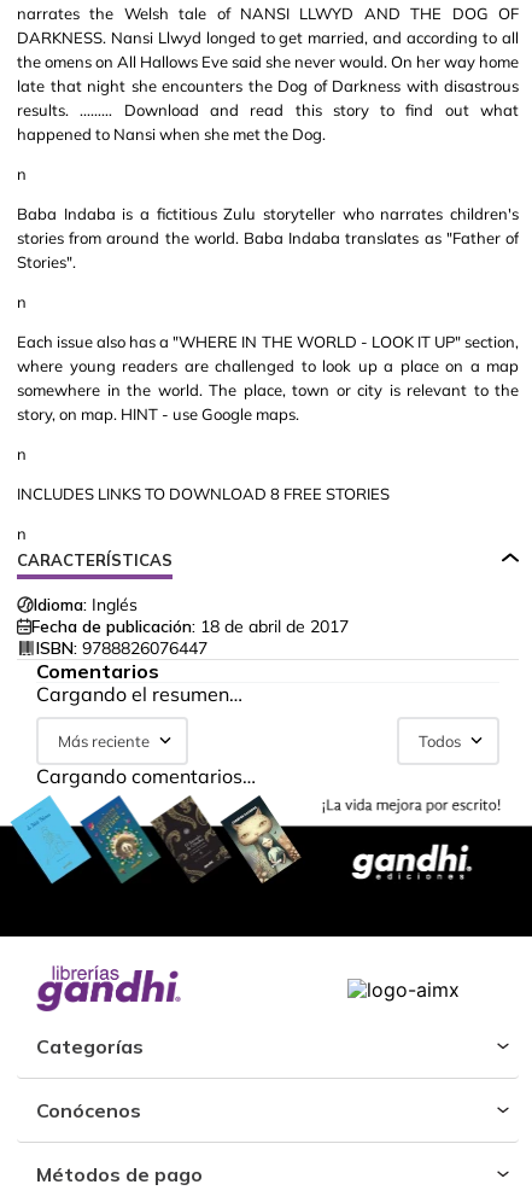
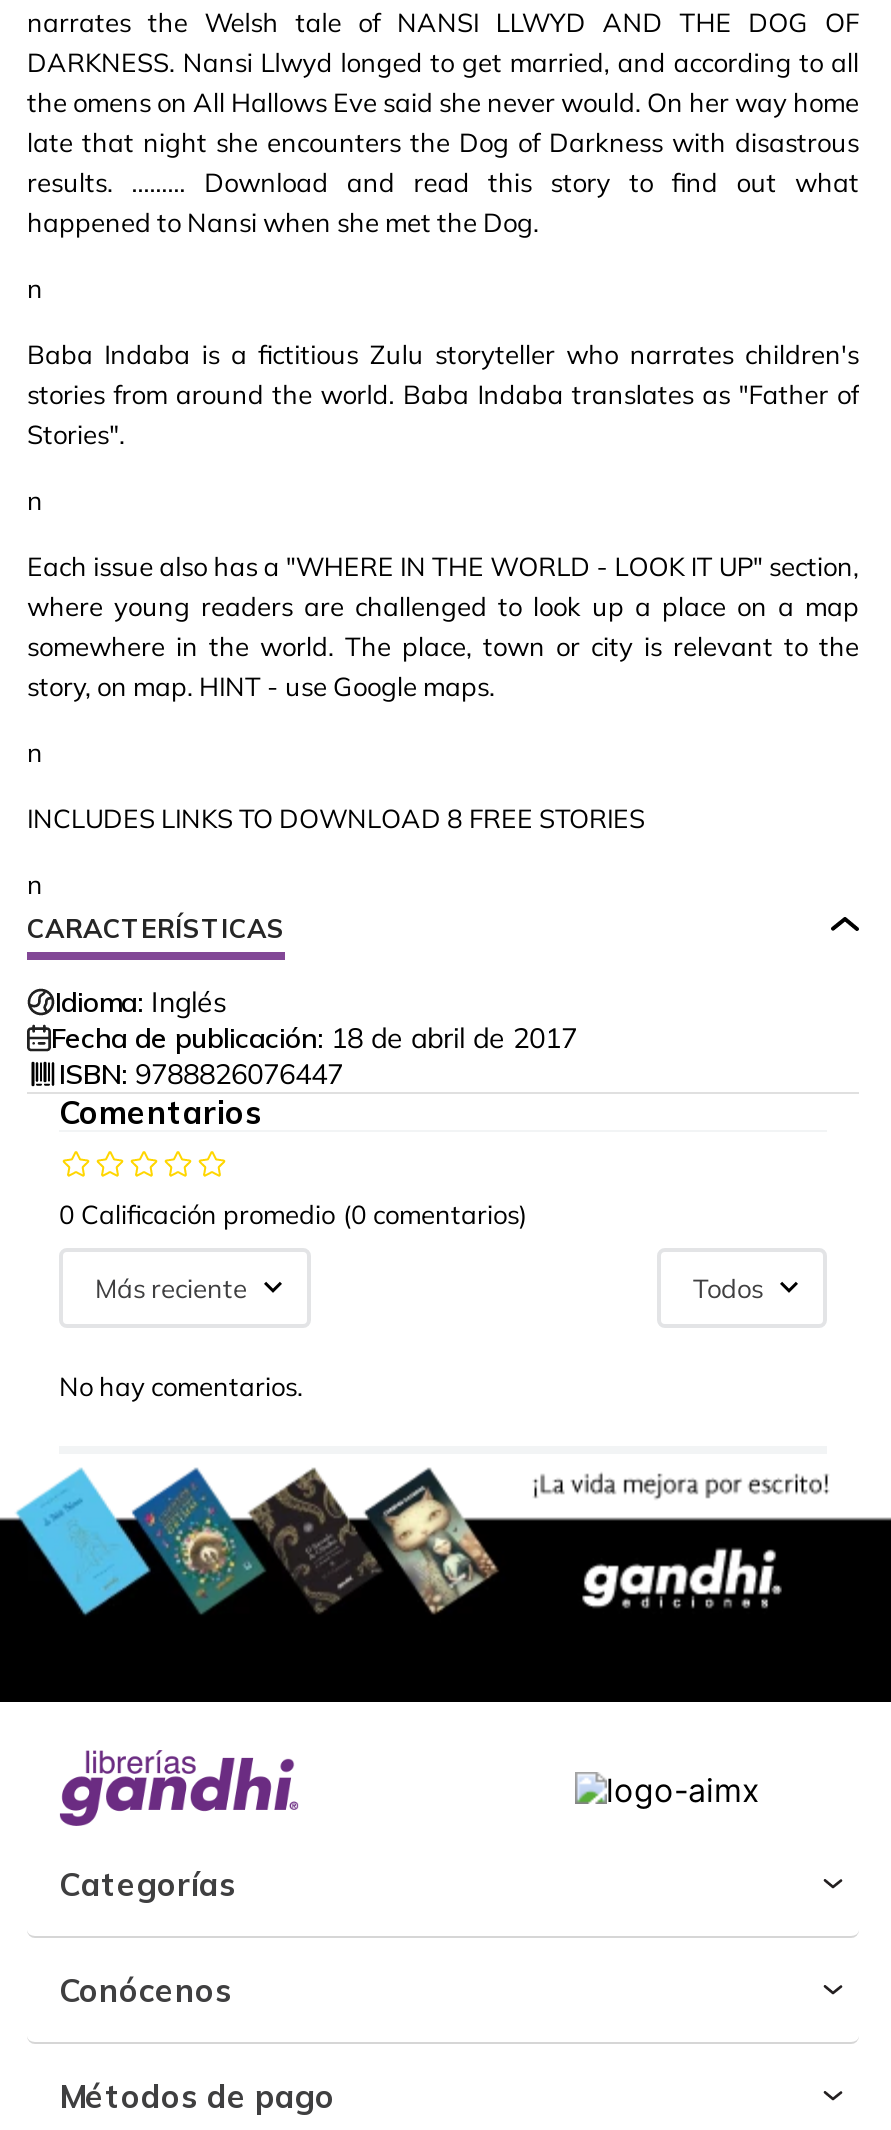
[36,682,242,706] Cargando el resumen… -> [59,1198,527,1230] 0 Calificación promedio (0 comentarios)
[36,764,256,788] Cargando comentarios… -> [59,1370,303,1402] No hay comentarios.

